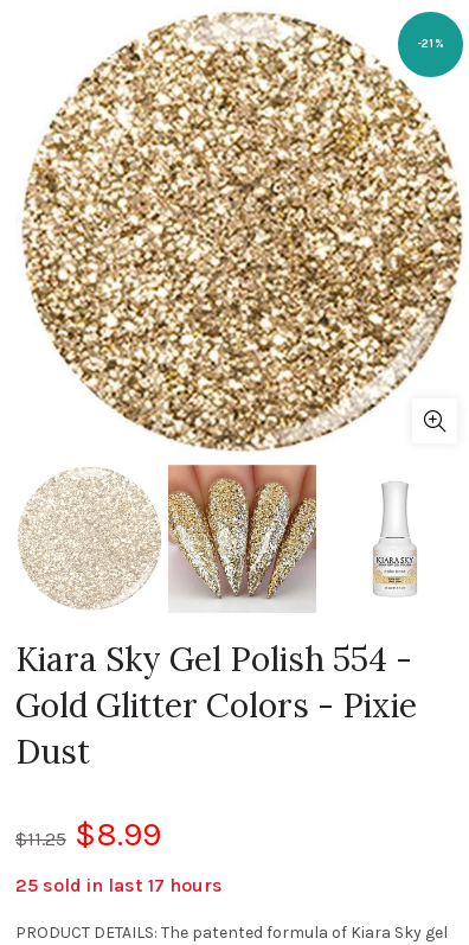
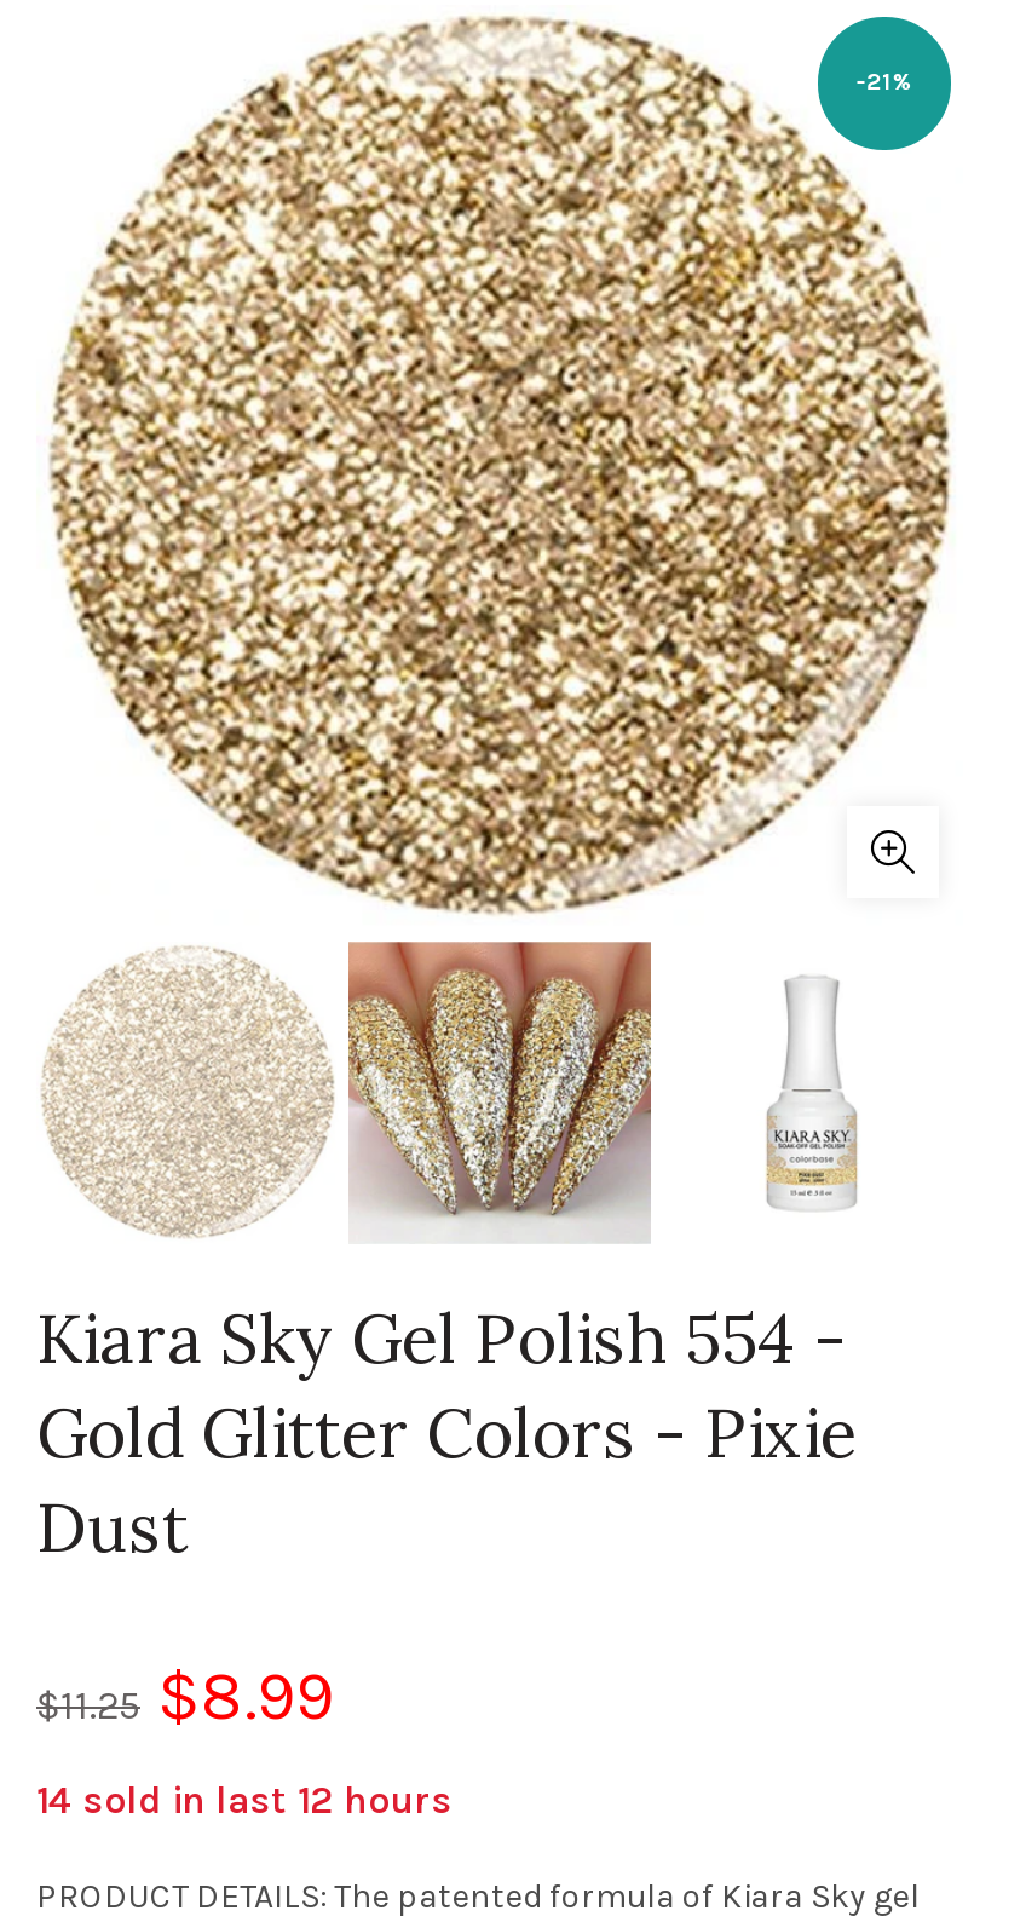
[15,874,223,896] 25 sold in last 17 hours -> [36,1777,453,1823] 14 sold in last 12 hours

